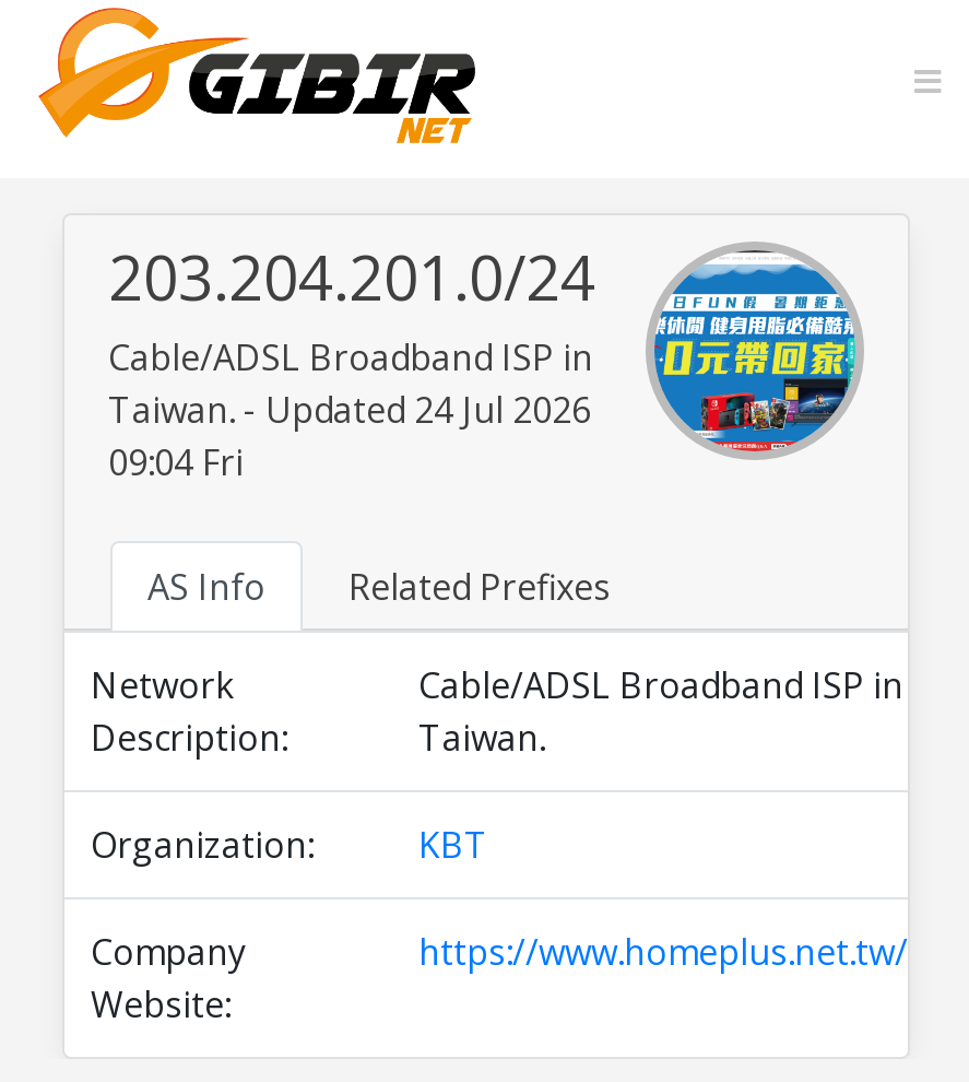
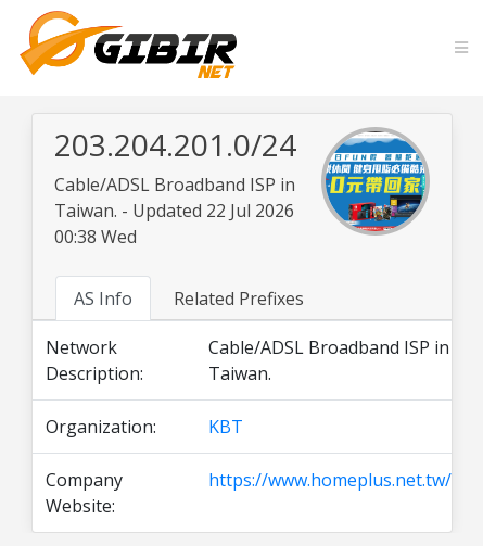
[108,386,591,486] Taiwan. - Updated 24 Jul 2026 | 09:04 Fri -> [54,199,294,249] Taiwan. - Updated 22 Jul 2026 | 00:38 Wed

